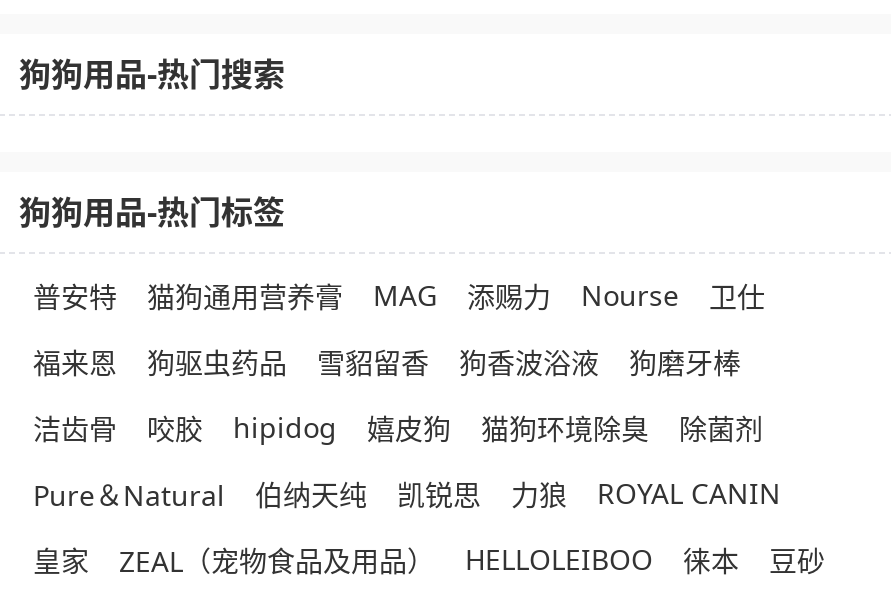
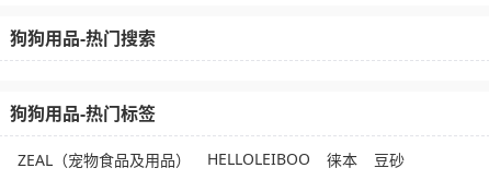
[33,277,781,581] 普安特 | 猫狗通用营养膏 | MAG | 添赐力 | Nourse | 卫仕 | 福来恩 | 狗驱虫药品 | 雪貂留香 | 狗香波浴液 | 狗磨牙棒 | 洁齿骨 | 咬胶 | hipidog | 嬉皮狗 | 猫狗环境除臭 | 除菌剂 | Pure＆Natural | 伯纳天纯 | 凯锐思 | 力狼 | ROYAL CANIN | 皇家 -> none

